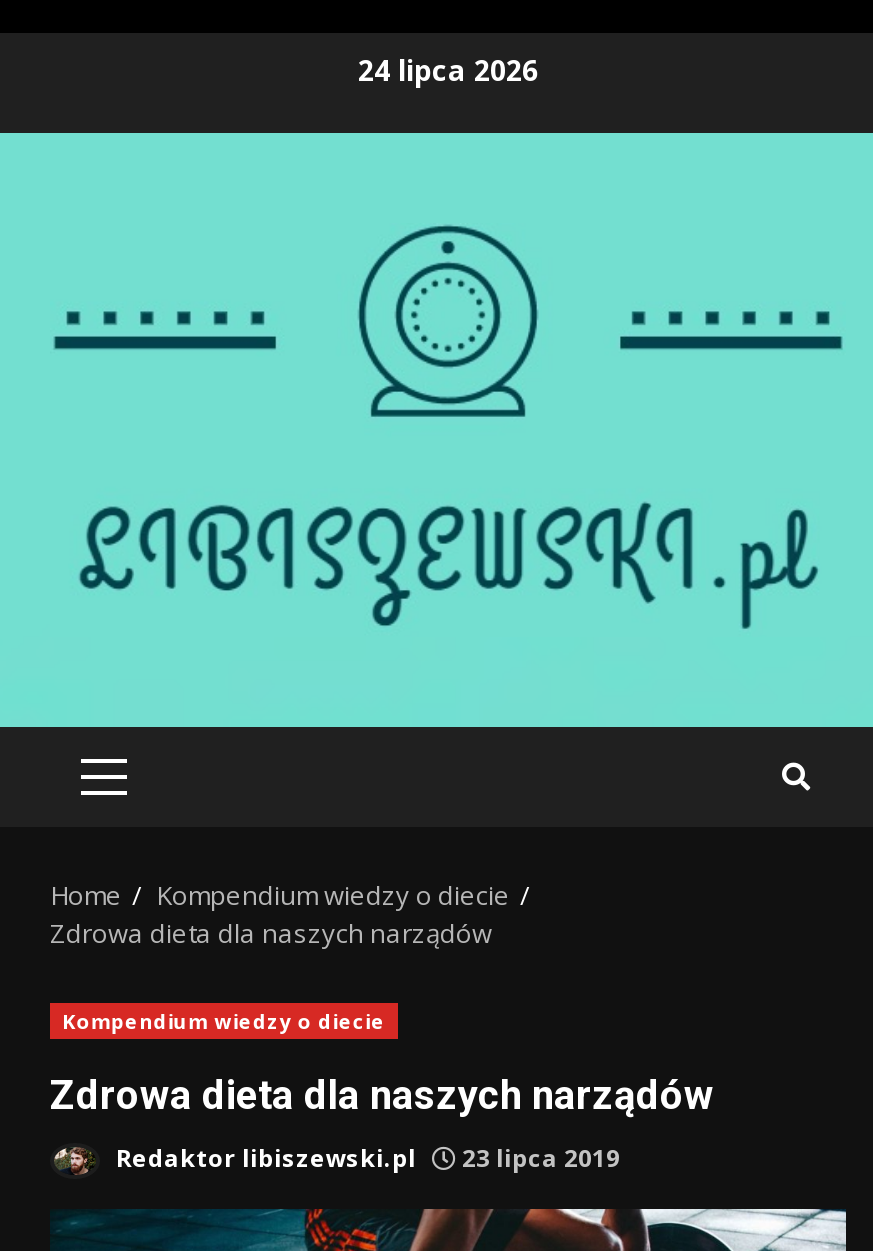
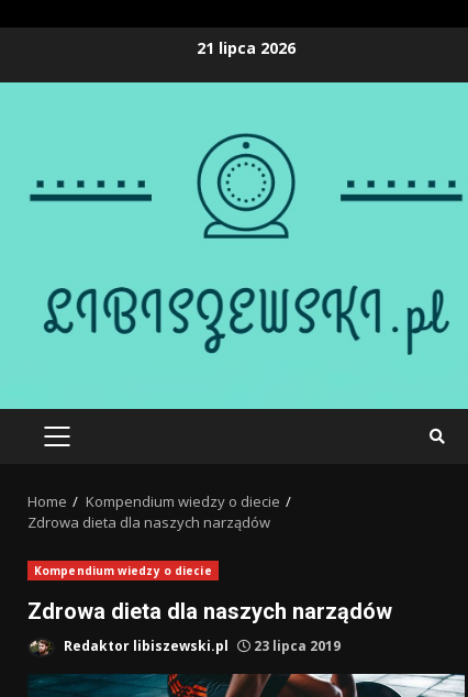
[358,50,538,88] 24 lipca 2026 -> [197,37,296,58] 21 lipca 2026

